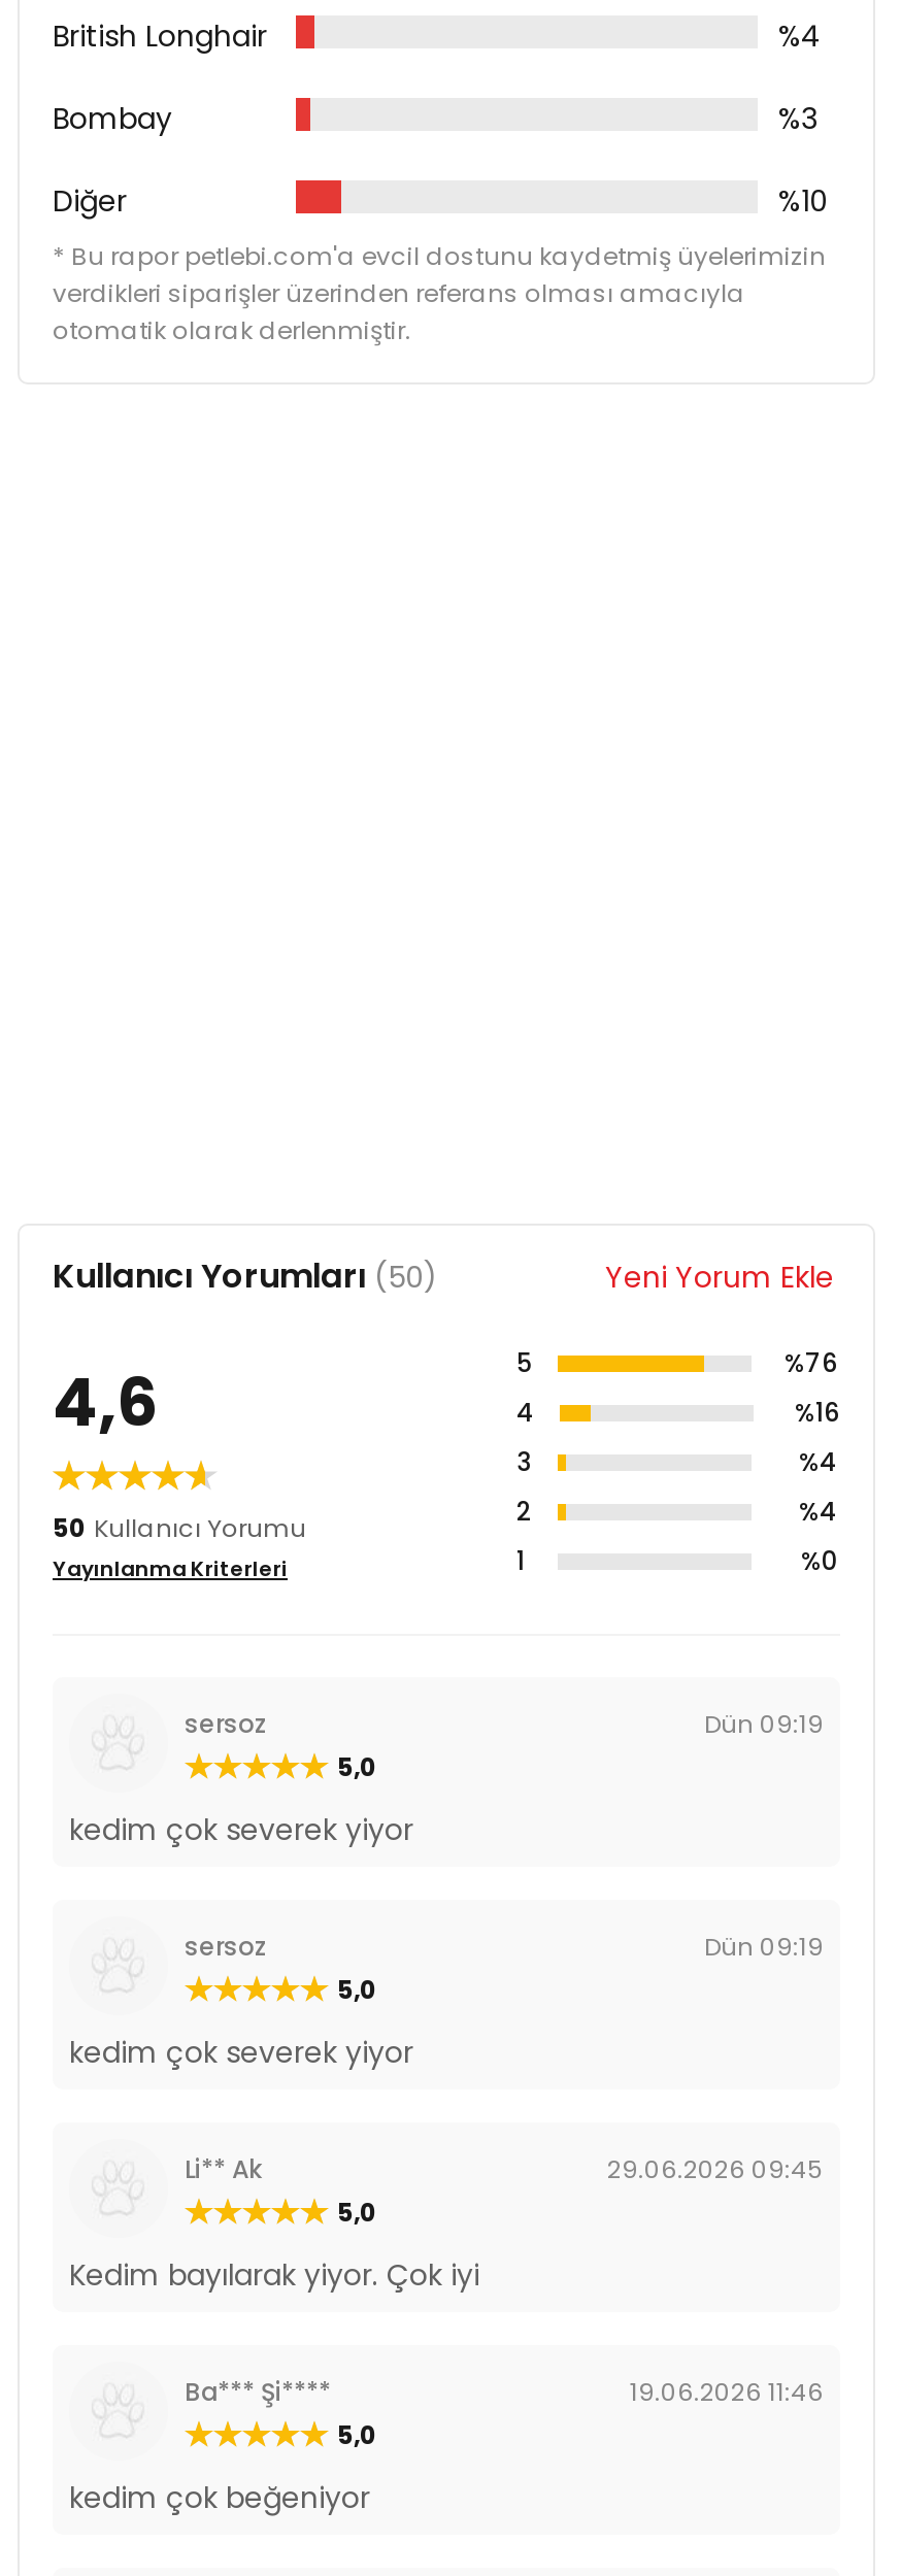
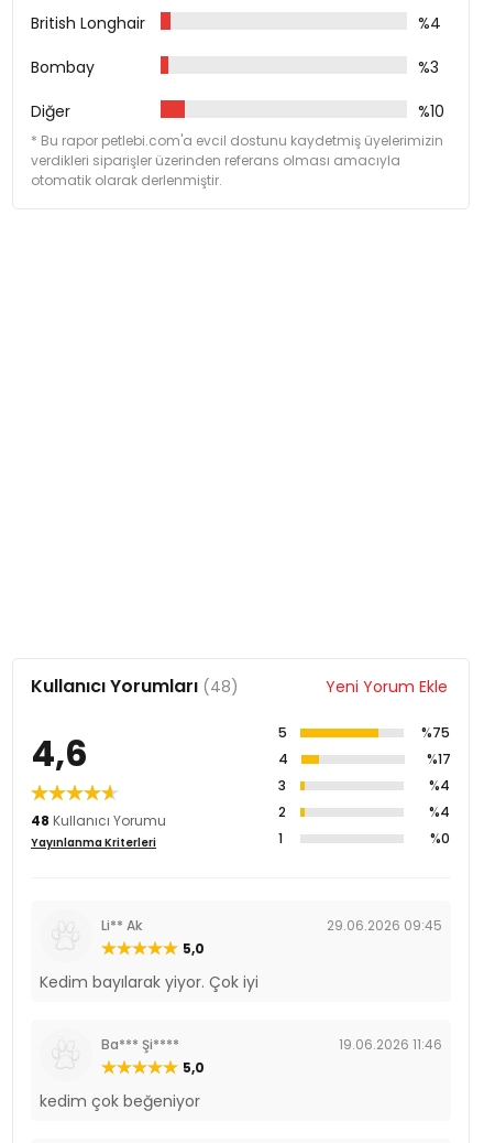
[53,1252,438,1300] Kullanıcı Yorumları (50) -> [31,673,239,699] Kullanıcı Yorumları (48)
[785,1345,838,1380] %76 -> [421,723,450,742] %75
[795,1395,840,1430] %16 -> [427,750,451,768] %17
[53,1510,306,1545] 50 Kullanıcı Yorumu -> [31,811,166,830] 48 Kullanıcı Yorumu
[69,1706,824,2073] sersoz | Dün 09:19 | 5,0 | kedim çok severek yiyor | sersoz | Dün 09:19 | 5,0 | kedim çok severek yiyor -> none

